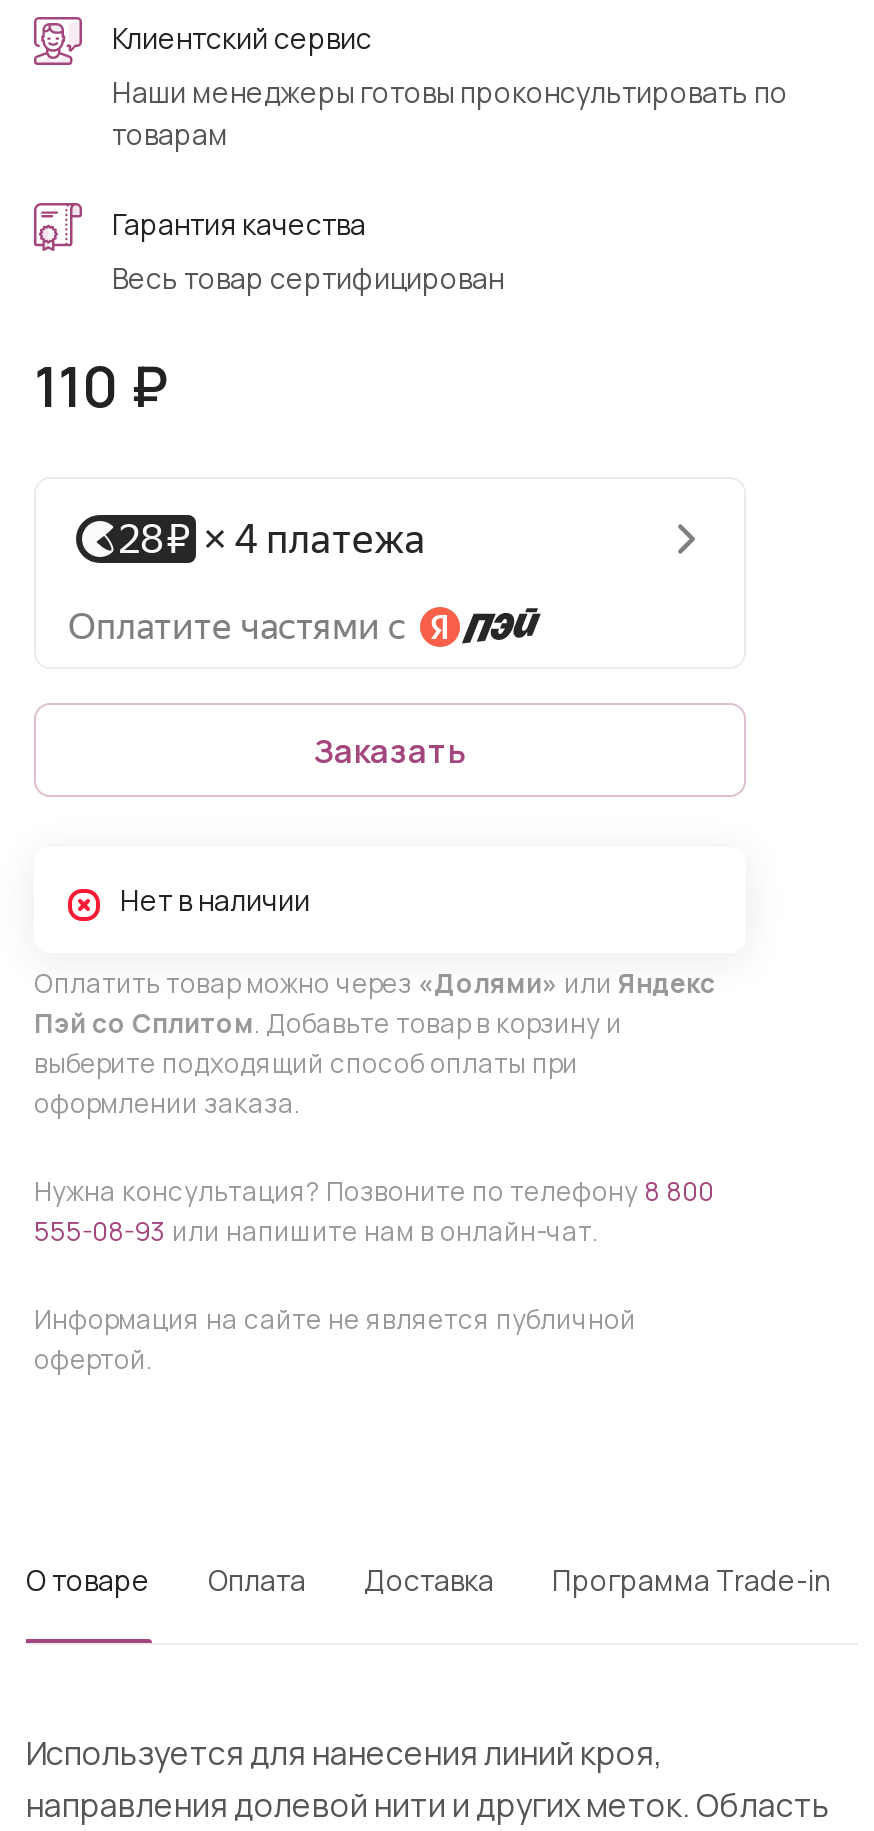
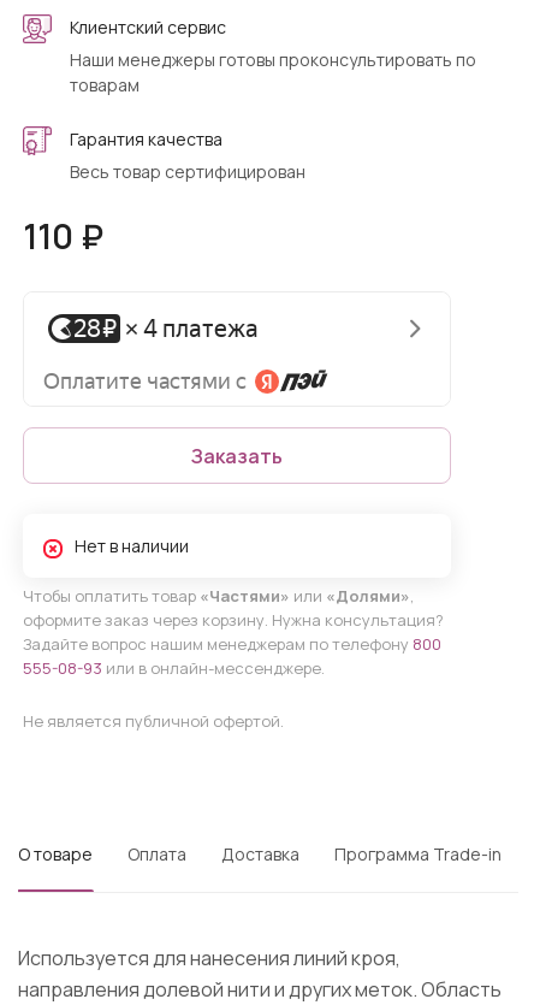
[34,966,716,1378] Оплатить товар можно через «Долями» или Яндекс | Пэй со Сплитом. Добавьте товар в корзину и | выберите подходящий способ оплаты при | оформлении заказа. | Нужна консультация? Позвоните по телефону 8 800 | 555-08-93 или напишите нам в онлайн-чат. | Информация на сайте не является публичной | офертой. -> [23,585,444,732] Чтобы оплатить товар «Частями» или «Долями», | оформите заказ через корзину. Нужна консультация? | Задайте вопрос нашим менеджерам по телефону 800 | 555-08-93 или в онлайн-мессенджере. | Не является публичной офертой.

